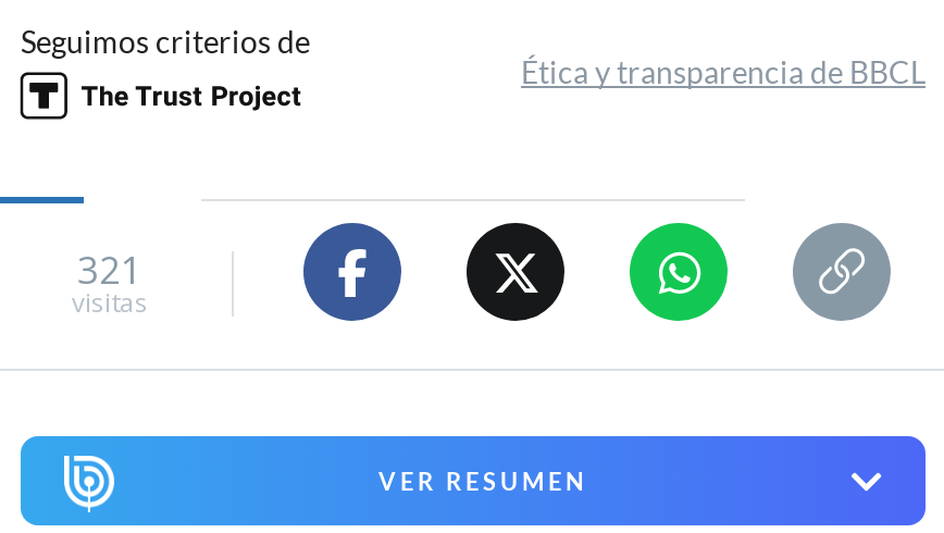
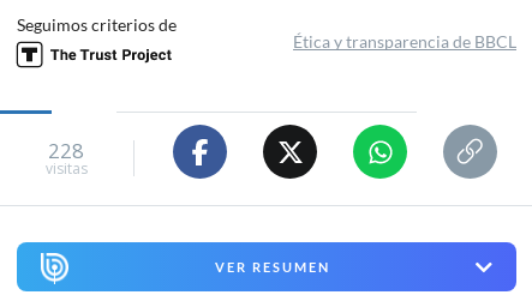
[77,245,142,295] 321 -> [48,137,84,164] 228

